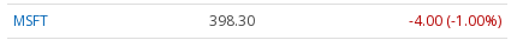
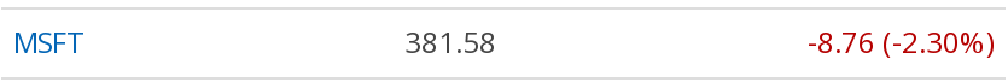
[209,11,255,31] 398.30 -> [404,22,496,63] 381.58
[409,11,501,31] -4.00 (-1.00%) -> [808,22,994,63] -8.76 (-2.30%)

